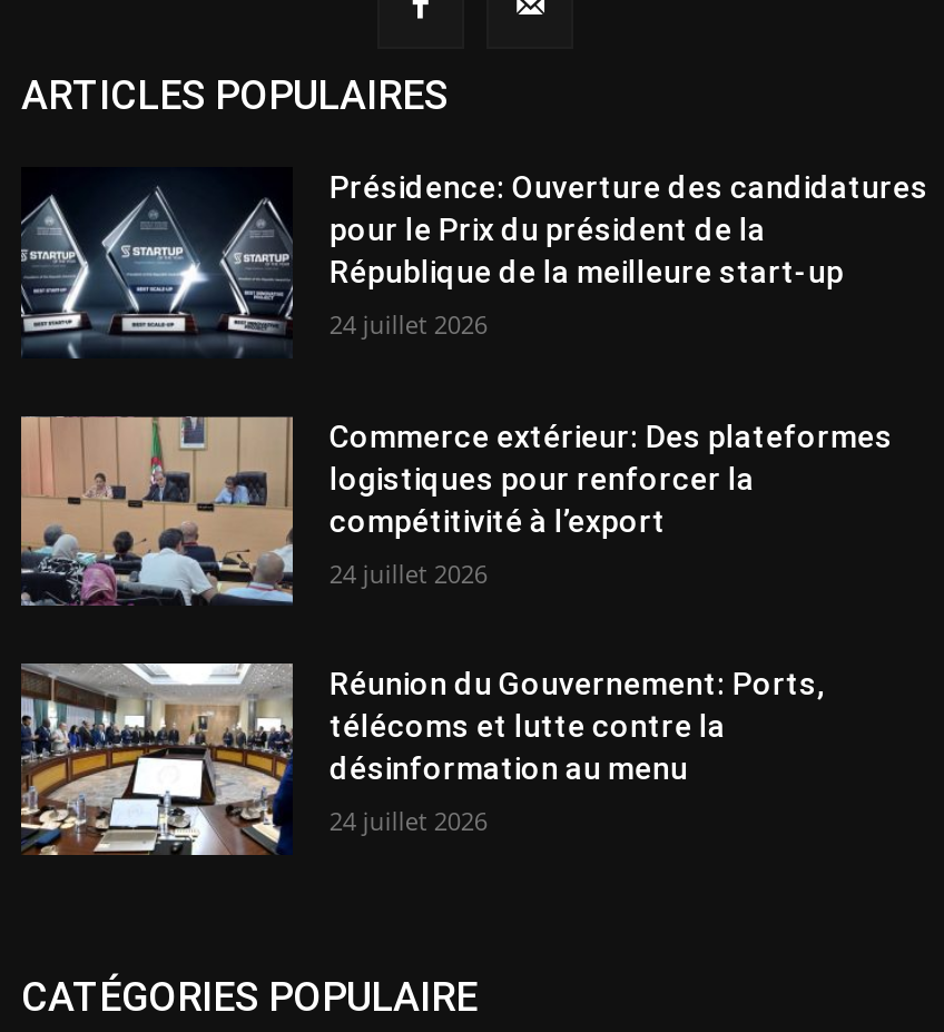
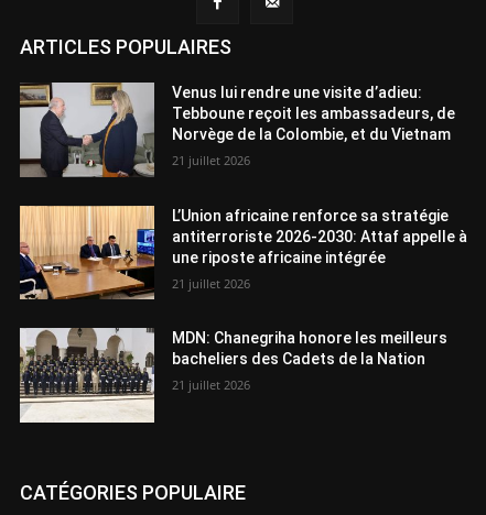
[21,167,928,358] [image] | Présidence: Ouverture des candidatures | pour le Prix du président de la | République de la meilleure start-up -> [19,81,456,178] [image] | Venus lui rendre une visite d’adieu: | Tebboune reçoit les ambassadeurs, de | Norvège de la Colombie, et du Vietnam
[329,307,487,341] 24 juillet 2026 -> [172,152,251,168] 21 juillet 2026
[19,414,893,606] [image] | Commerce extérieur: Des plateformes | logistiques pour renforcer la | compétitivité à l’export -> [20,205,468,300] [image] | L’Union africaine renforce sa stratégie | antiterroriste 2026-2030: Attaf appelle à | une riposte africaine intégrée
[329,556,487,589] 24 juillet 2026 -> [172,275,251,291] 21 juillet 2026
[19,661,824,857] [image] | Réunion du Gouvernement: Ports, | télécoms et lutte contre la | désinformation au menu -> [19,327,448,424] [image] | MDN: Chanegriha honore les meilleurs | bacheliers des Cadets de la Nation
[329,804,487,838] 24 juillet 2026 -> [172,377,251,393] 21 juillet 2026

